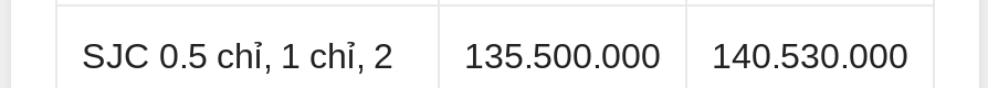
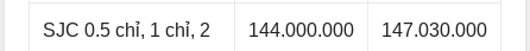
[464,38,661,75] 135.500.000 -> [248,21,354,41] 144.000.000
[712,38,908,75] 140.530.000 -> [381,21,487,41] 147.030.000

